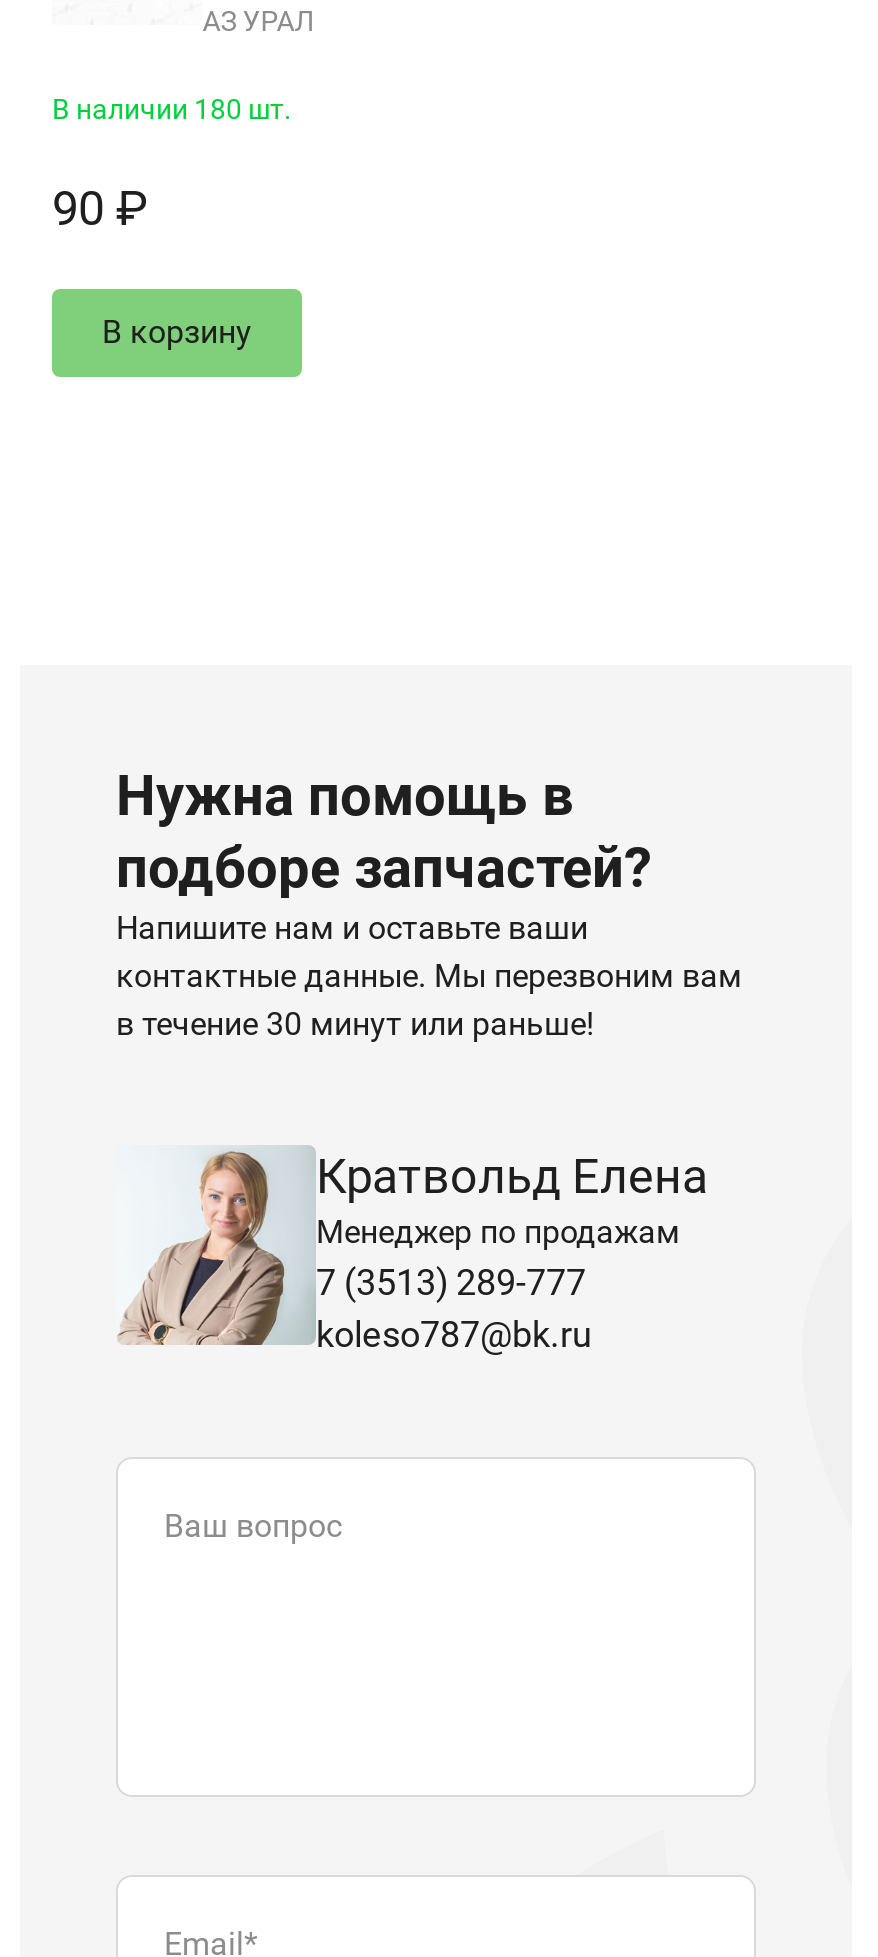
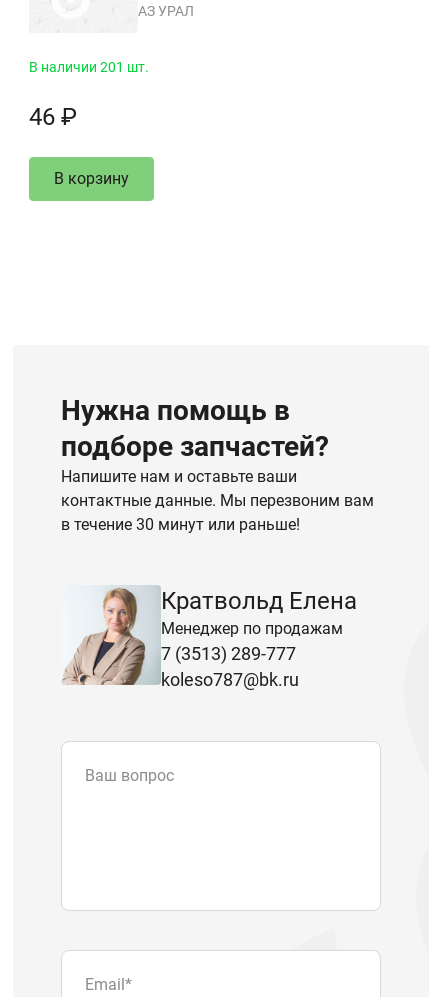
[52,93,292,125] В наличии 180 шт. -> [29,59,149,75] В наличии 201 шт.
[52,181,148,237] 90 ₽ -> [29,103,77,131] 46 ₽

